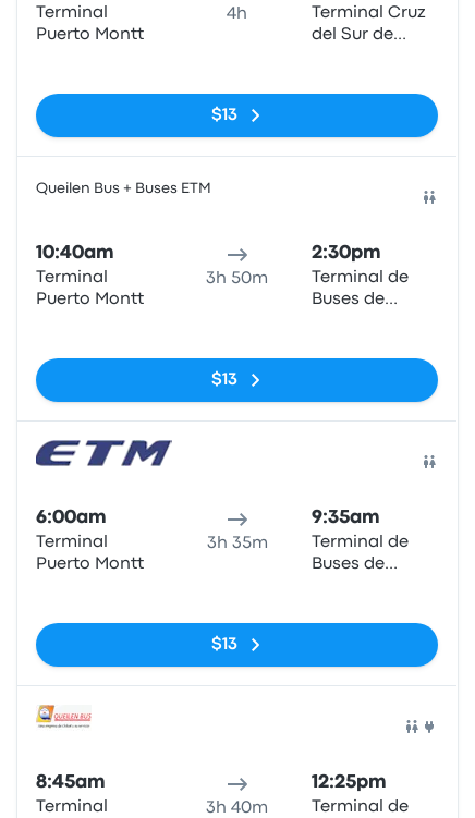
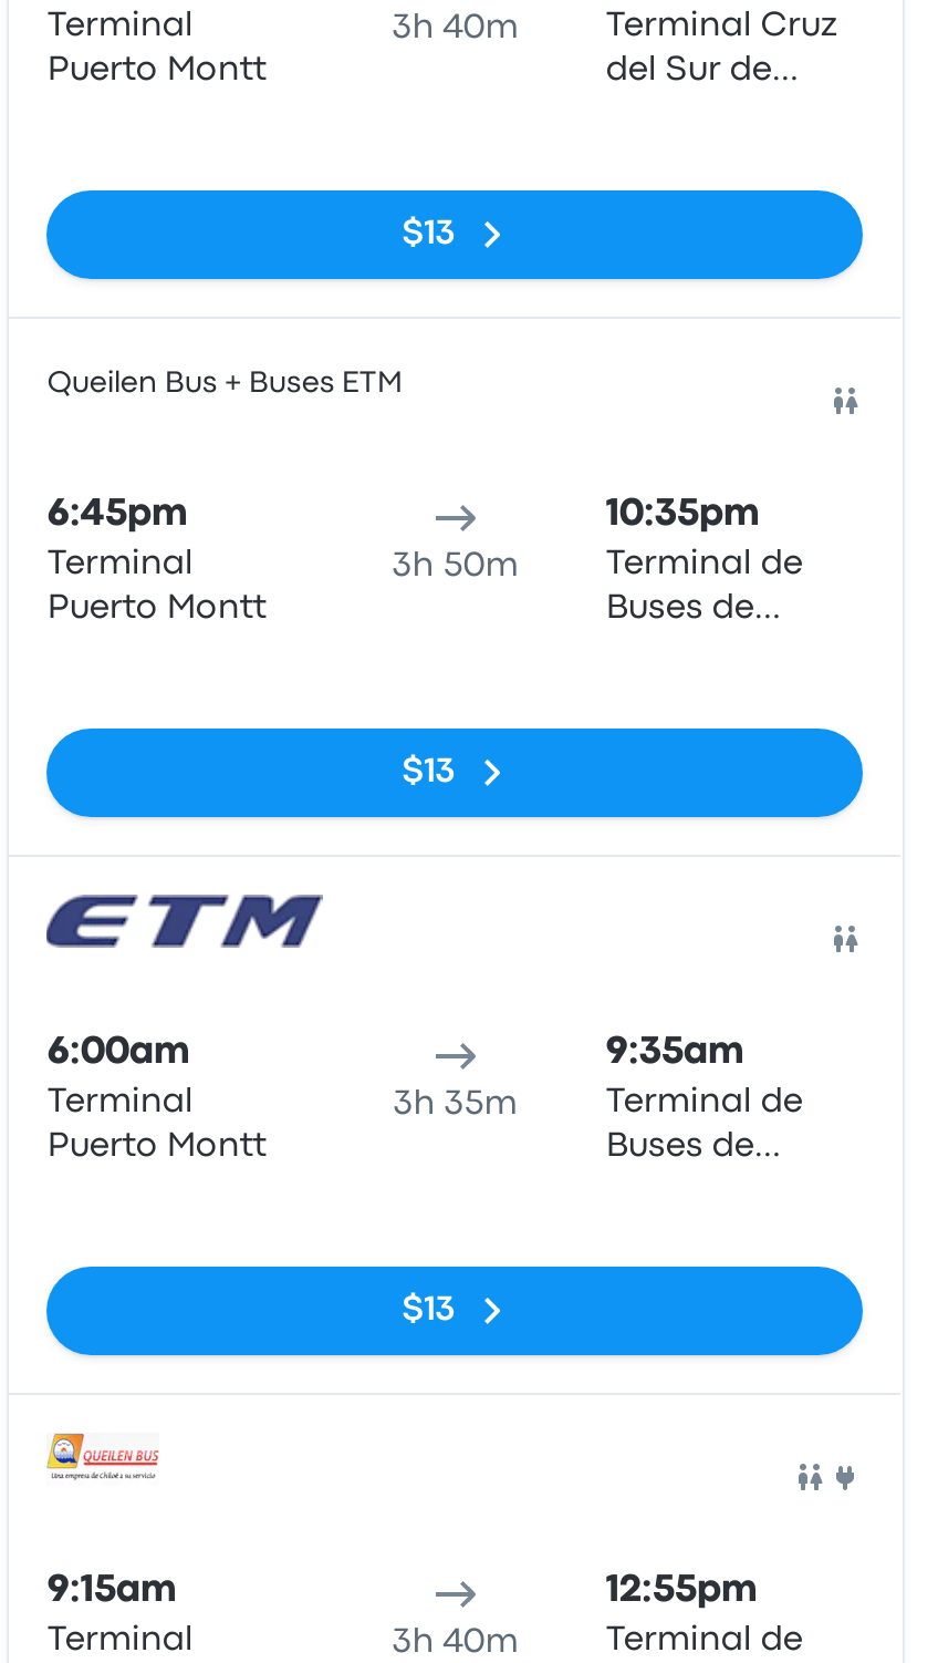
[227,7,248,22] 4h -> [392,13,518,44] 3h 40m
[36,245,115,261] 10:40am -> [47,498,189,531] 6:45pm
[311,245,381,261] 2:30pm -> [606,498,761,531] 10:35pm
[36,774,106,791] 8:45am -> [47,1574,178,1608] 9:15am
[311,774,387,791] 12:25pm -> [606,1574,759,1608] 12:55pm

